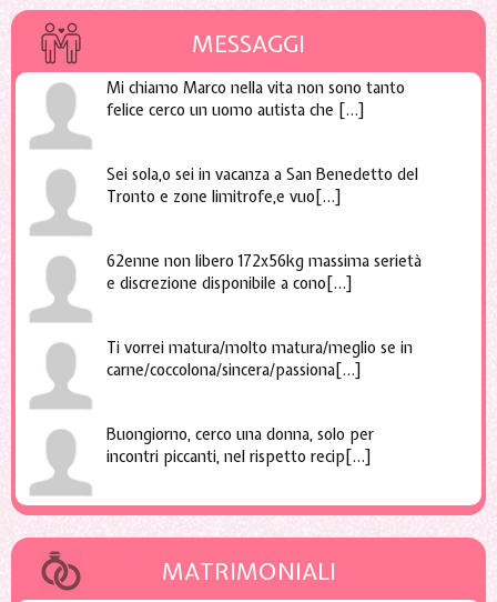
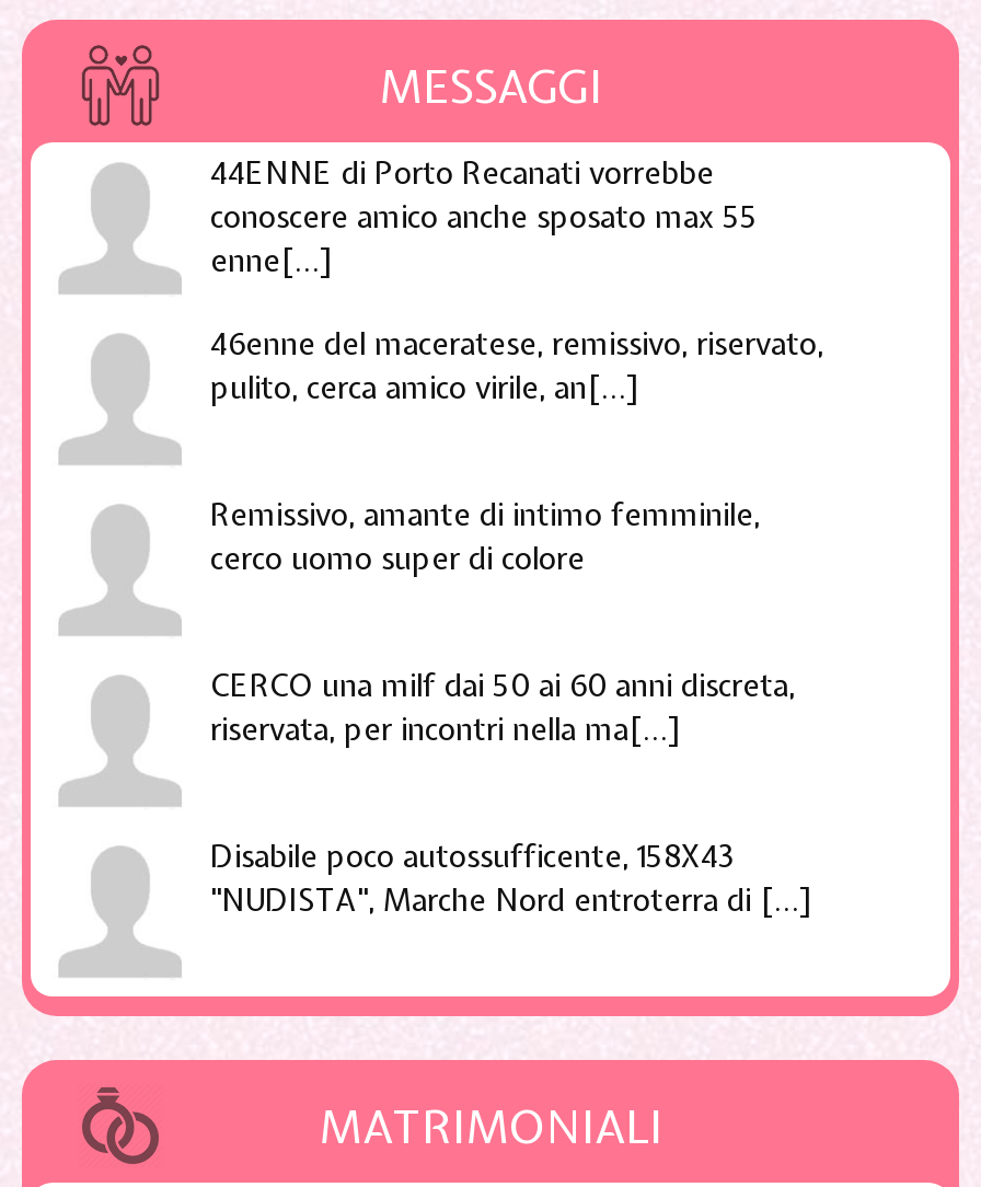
[106,78,405,120] Mi chiamo Marco nella vita non sono tanto | felice cerco un uomo autista che [...] -> [210,154,758,281] 44ENNE di Porto Recanati vorrebbe | conoscere amico anche sposato max 55 | enne[...]
[106,165,418,207] Sei sola,o sei in vacanza a San Benedetto del | Tronto e zone limitrofe,e vuo[...] -> [210,325,823,408] 46enne del maceratese, remissivo, riservato, | pulito, cerca amico virile, an[...]
[106,251,422,294] 62enne non libero 172x56kg massima serietà | e discrezione disponibile a cono[...] -> [210,496,760,579] Remissivo, amante di intimo femminile, | cerco uomo super di colore
[106,338,413,380] Ti vorrei matura/molto matura/meglio se in | carne/coccolona/sincera/passiona[...] -> [210,667,795,750] CERCO una milf dai 50 ai 60 anni discreta, | riservata, per incontri nella ma[...]
[106,425,374,467] Buongiorno, cerco una donna, solo per | incontri piccanti, nel rispetto recip[...] -> [210,837,812,921] Disabile poco autossufficente, 158X43 | "NUDISTA", Marche Nord entroterra di [...]

